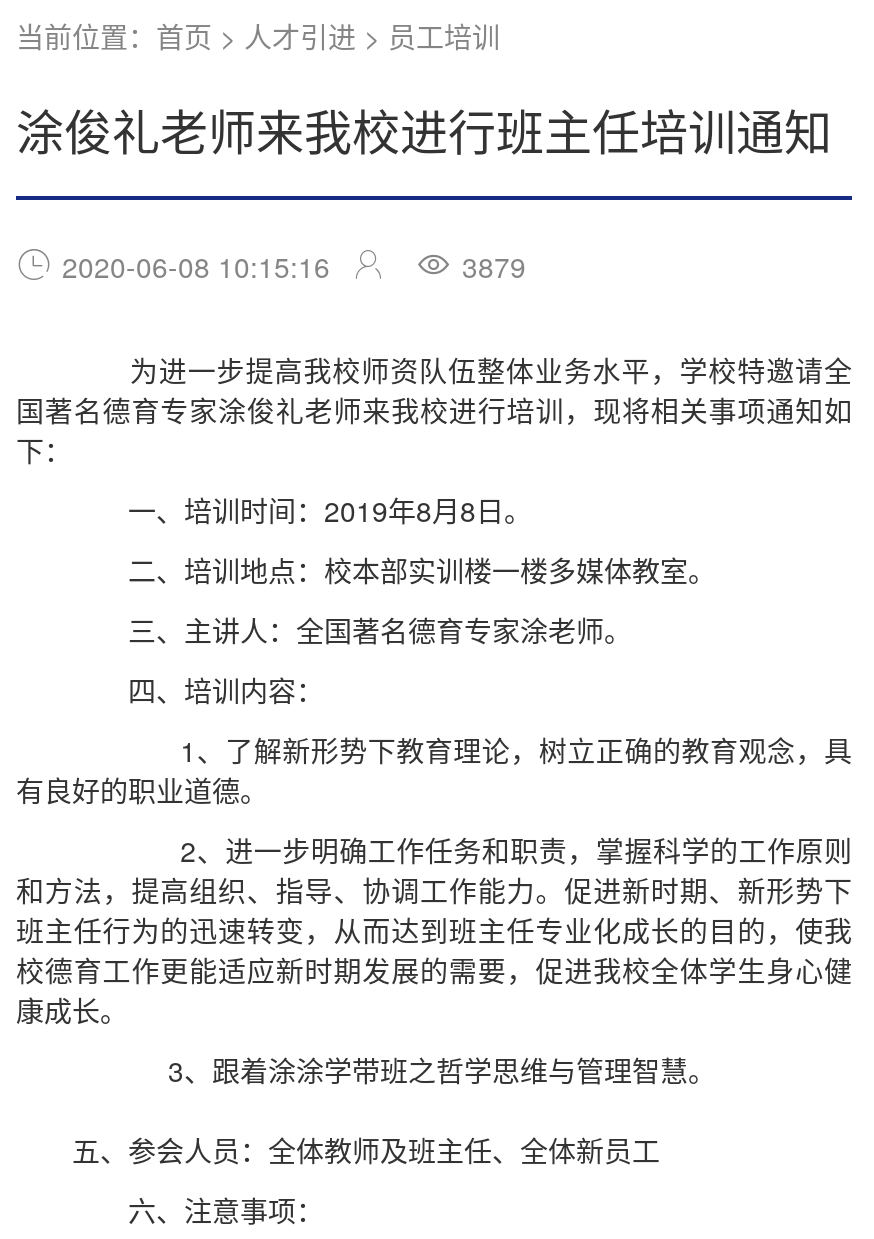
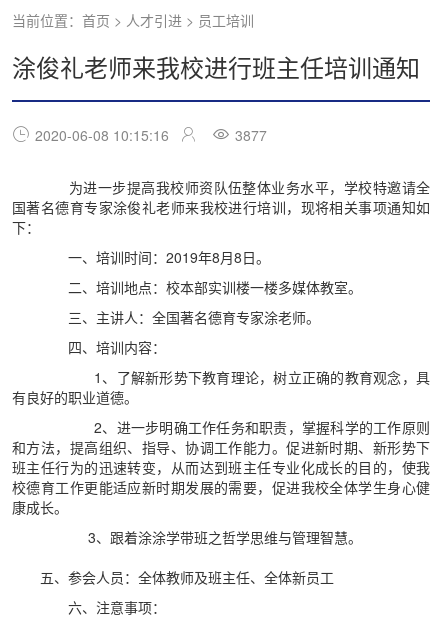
[462,246,526,286] 3879 -> [235,125,267,145] 3877

